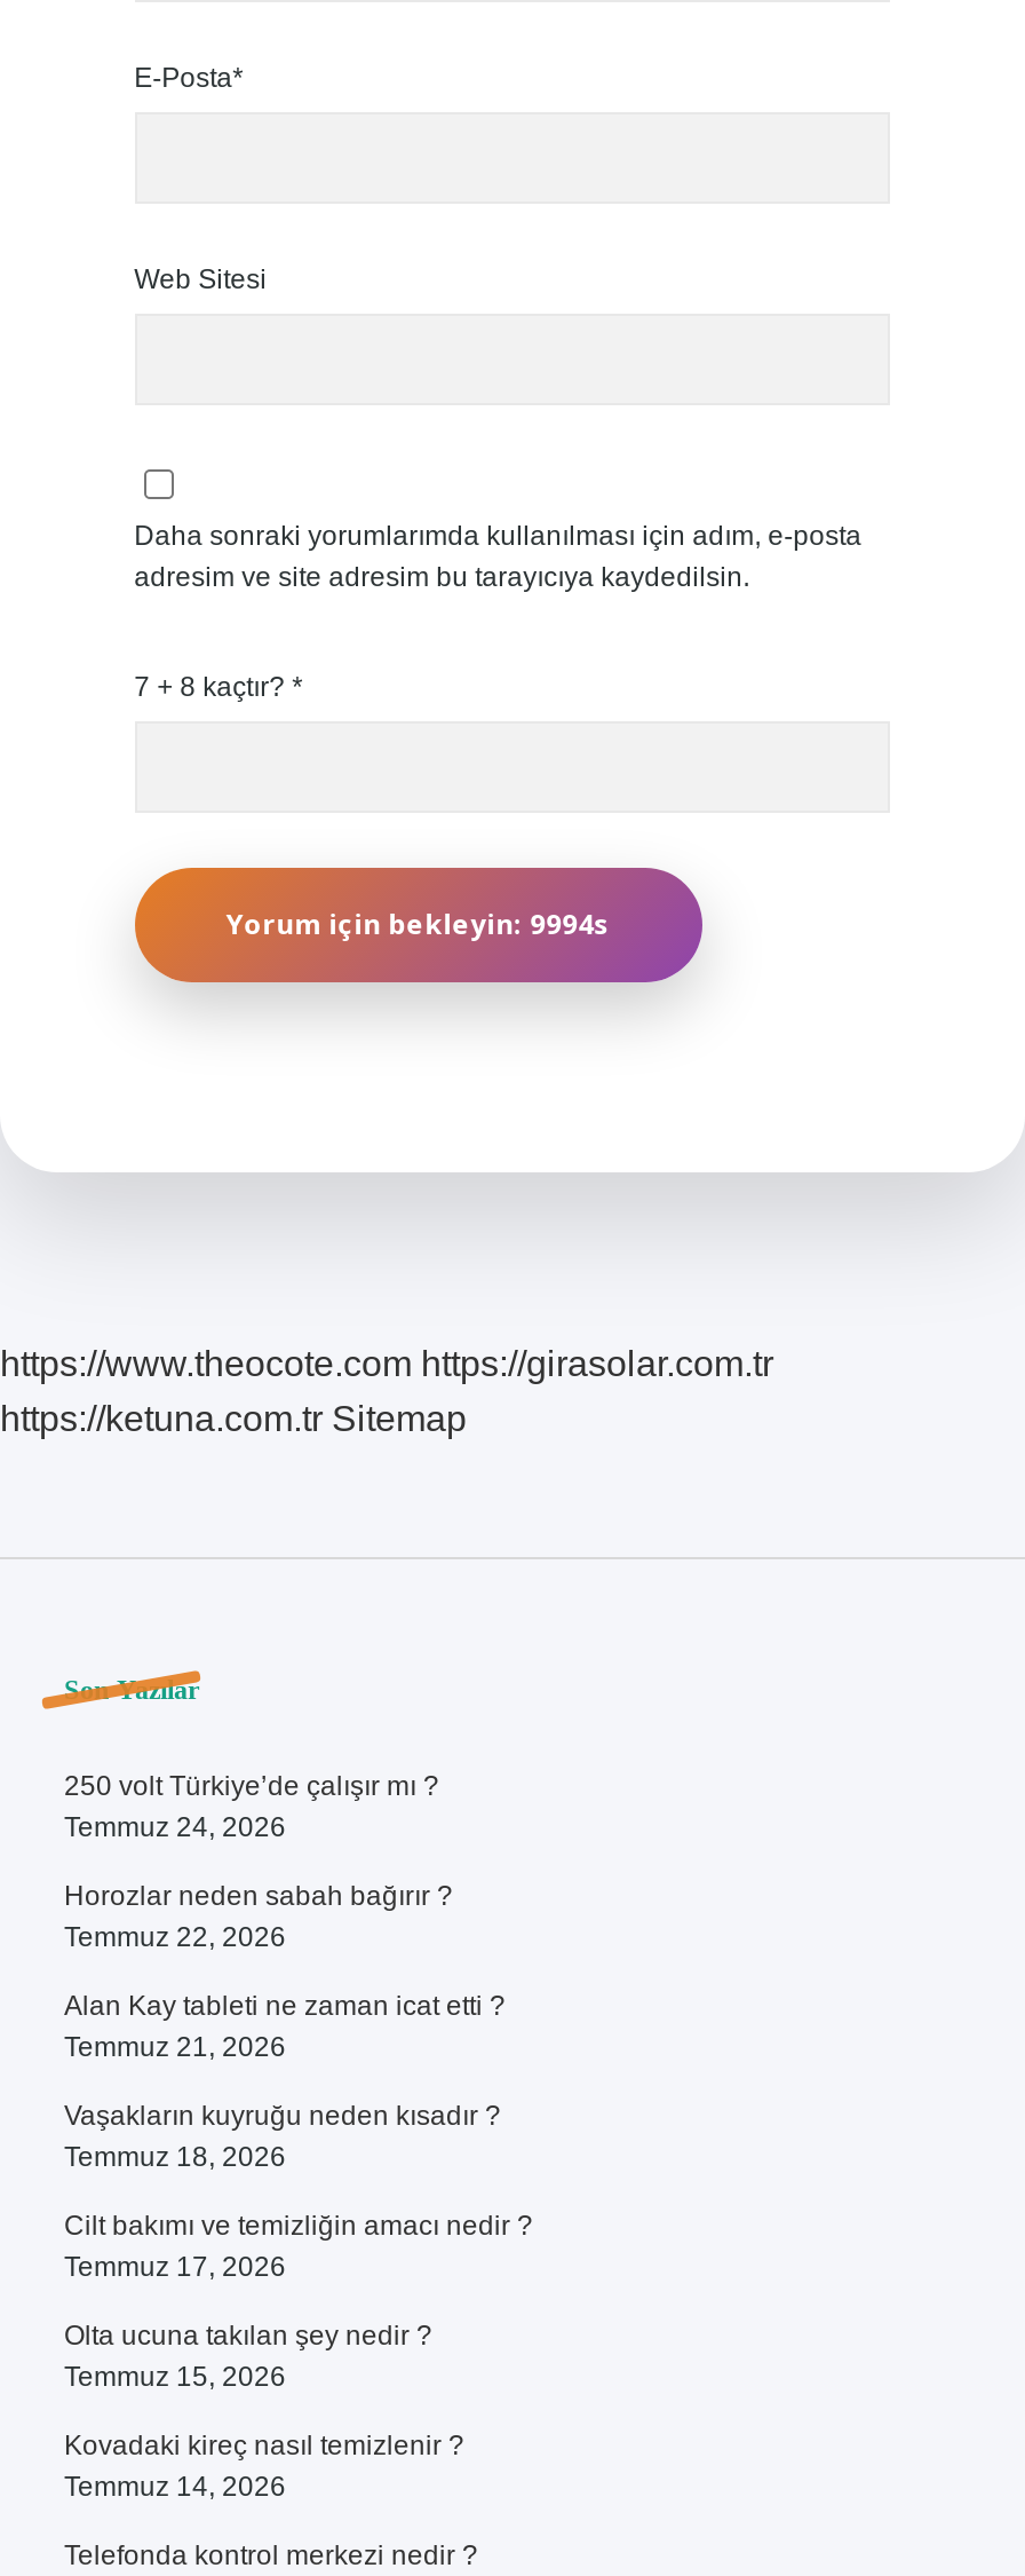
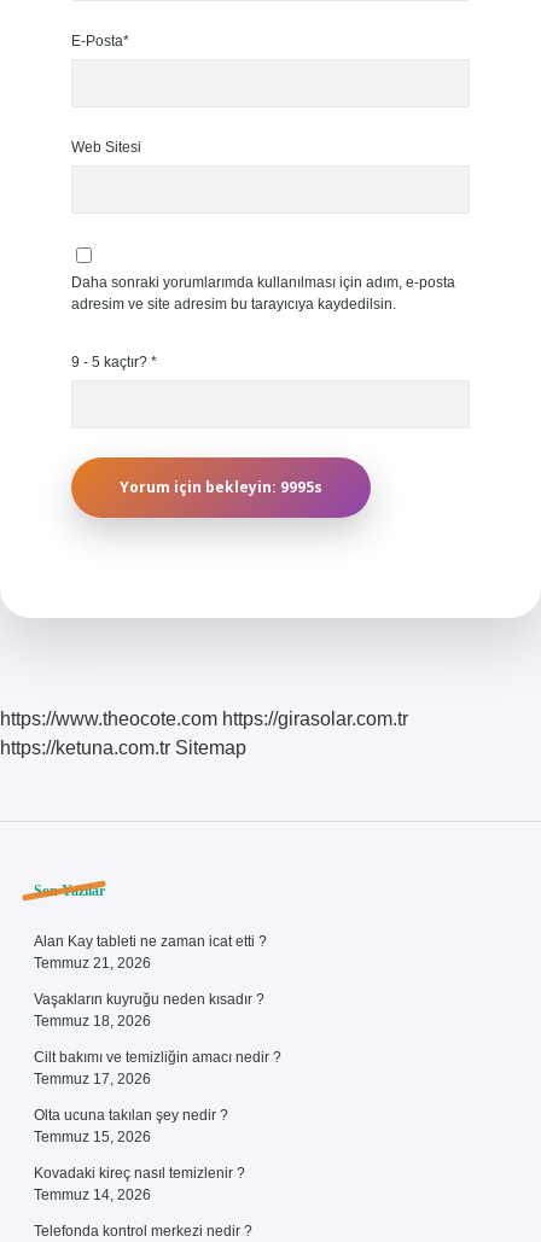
[134,671,303,703] 7 + 8 kaçtır? * -> [71,354,157,371] 9 - 5 kaçtır? *
[64,1770,453,1953] 250 volt Türkiye’de çalışır mı ? | Temmuz 24, 2026 | Horozlar neden sabah bağırır ? | Temmuz 22, 2026 -> none

